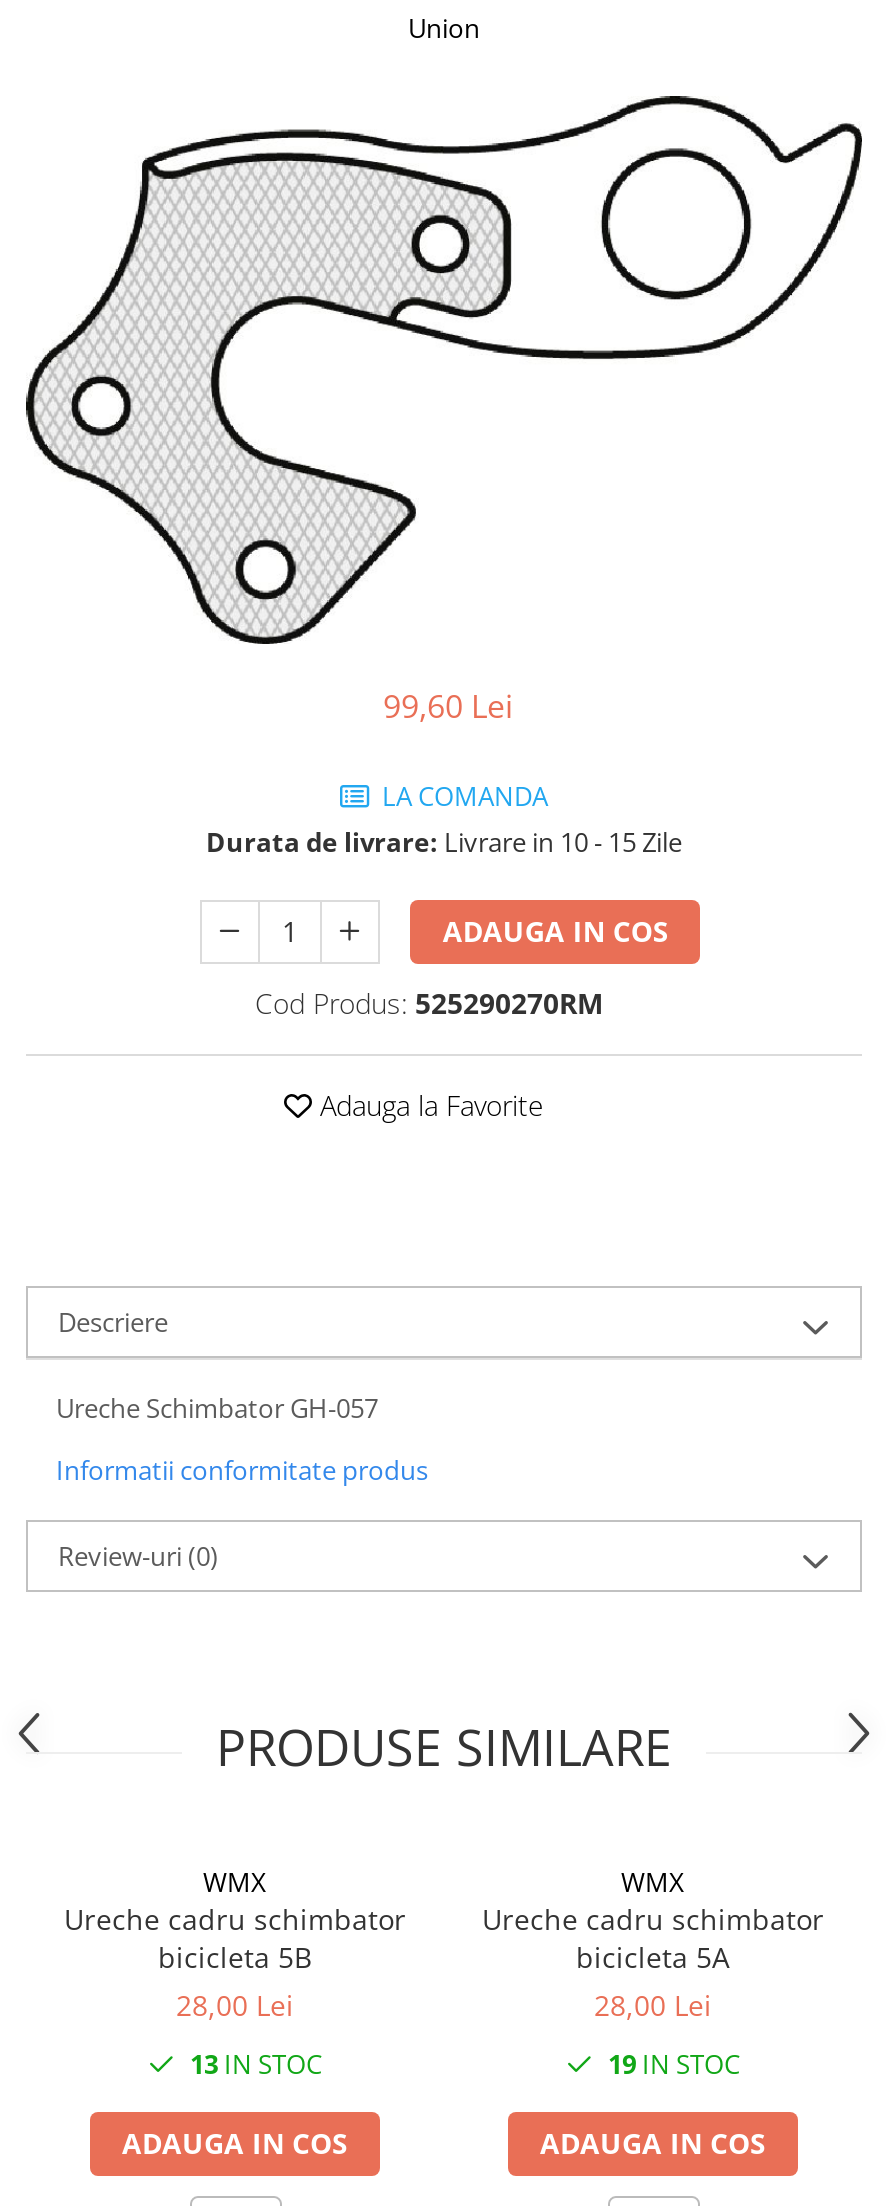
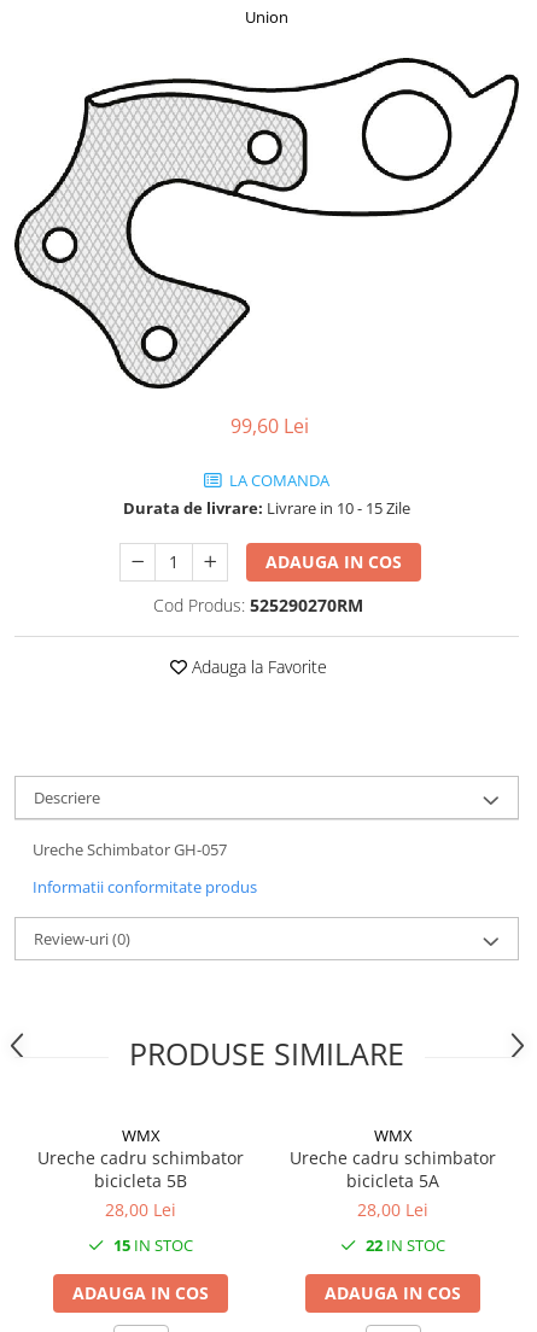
[190,2045,322,2081] 13 IN STOC -> [113,1234,193,1256] 15 IN STOC
[608,2045,740,2081] 19 IN STOC -> [366,1234,445,1256] 22 IN STOC

